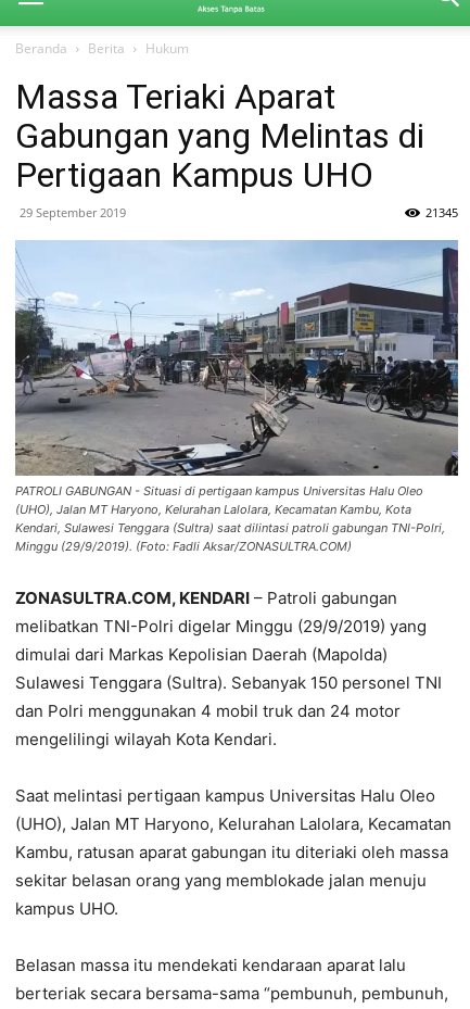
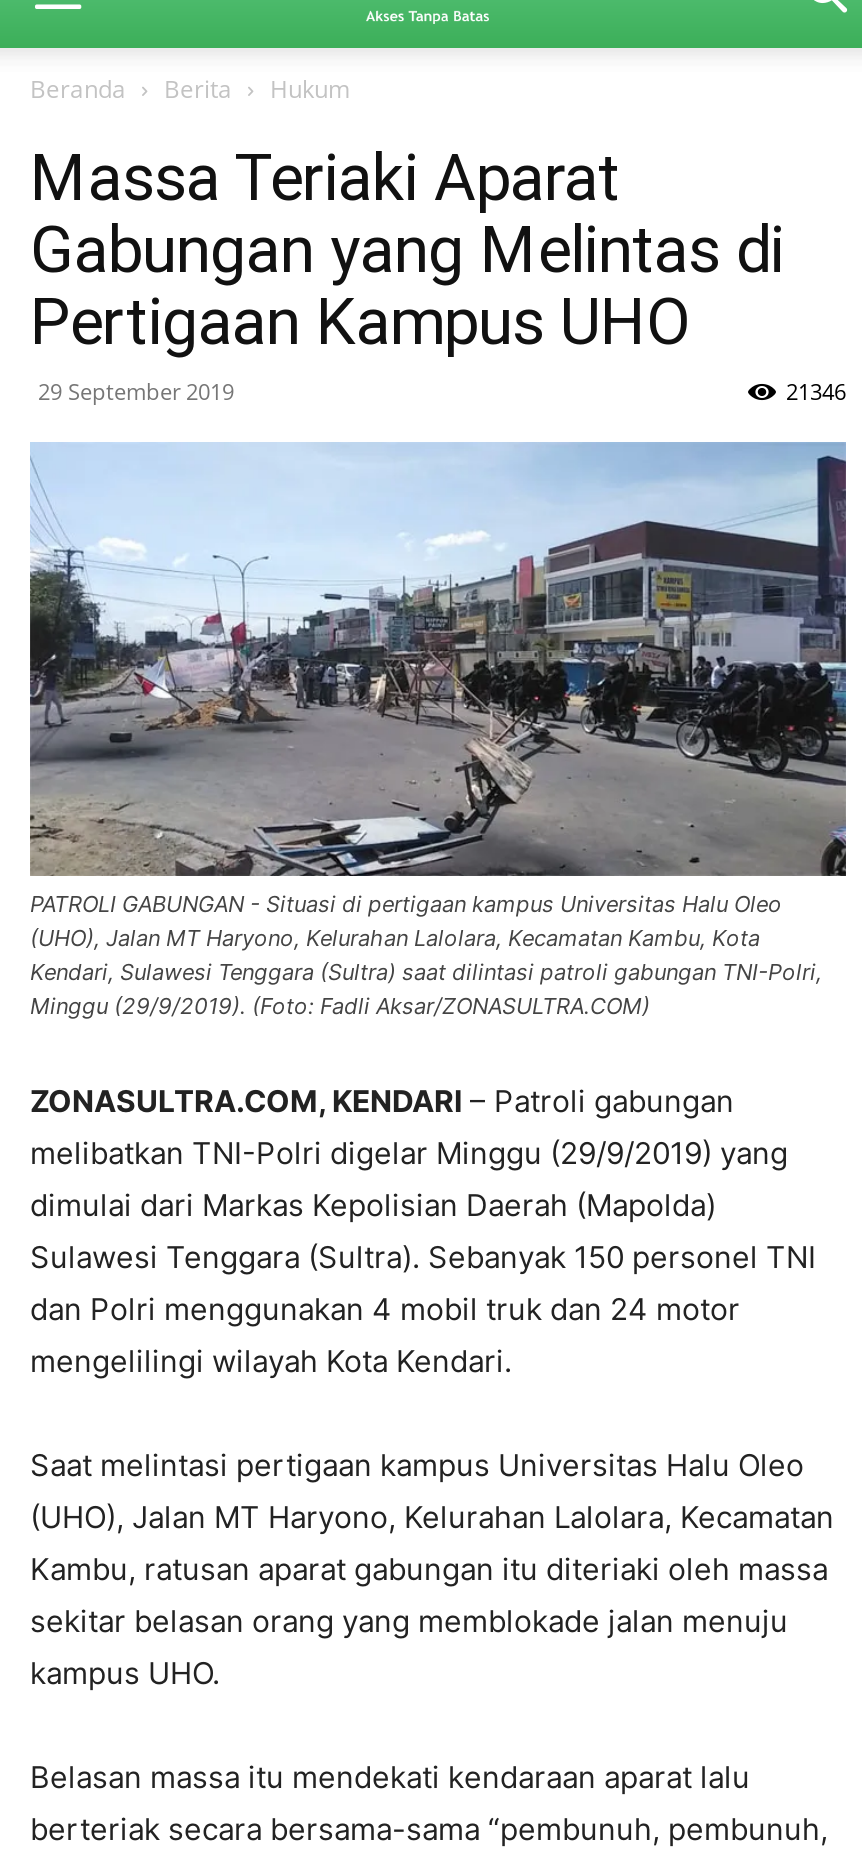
[425,204,458,220] 21345 -> [786,376,846,406] 21346

